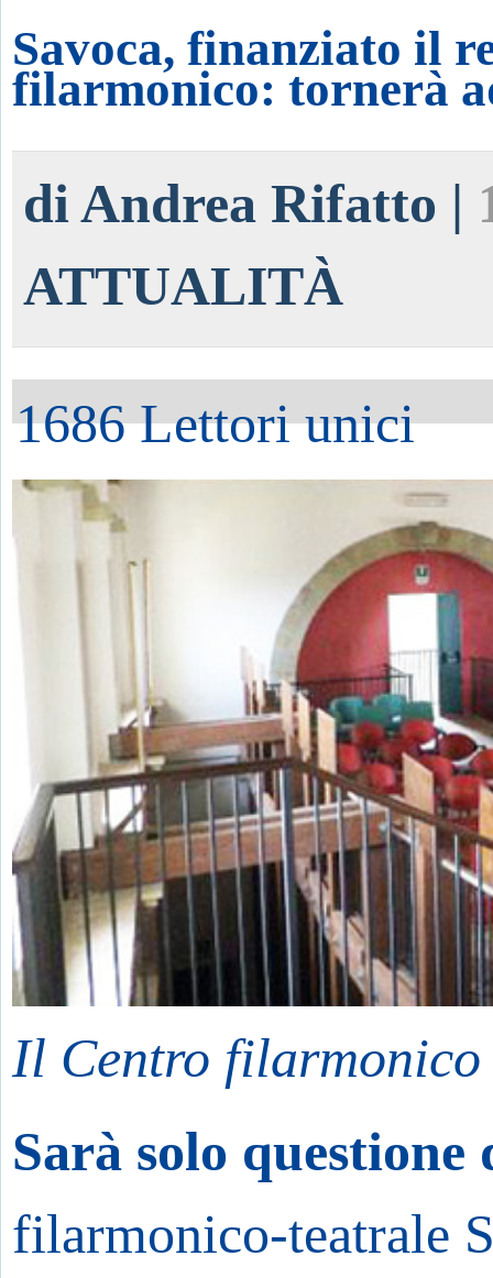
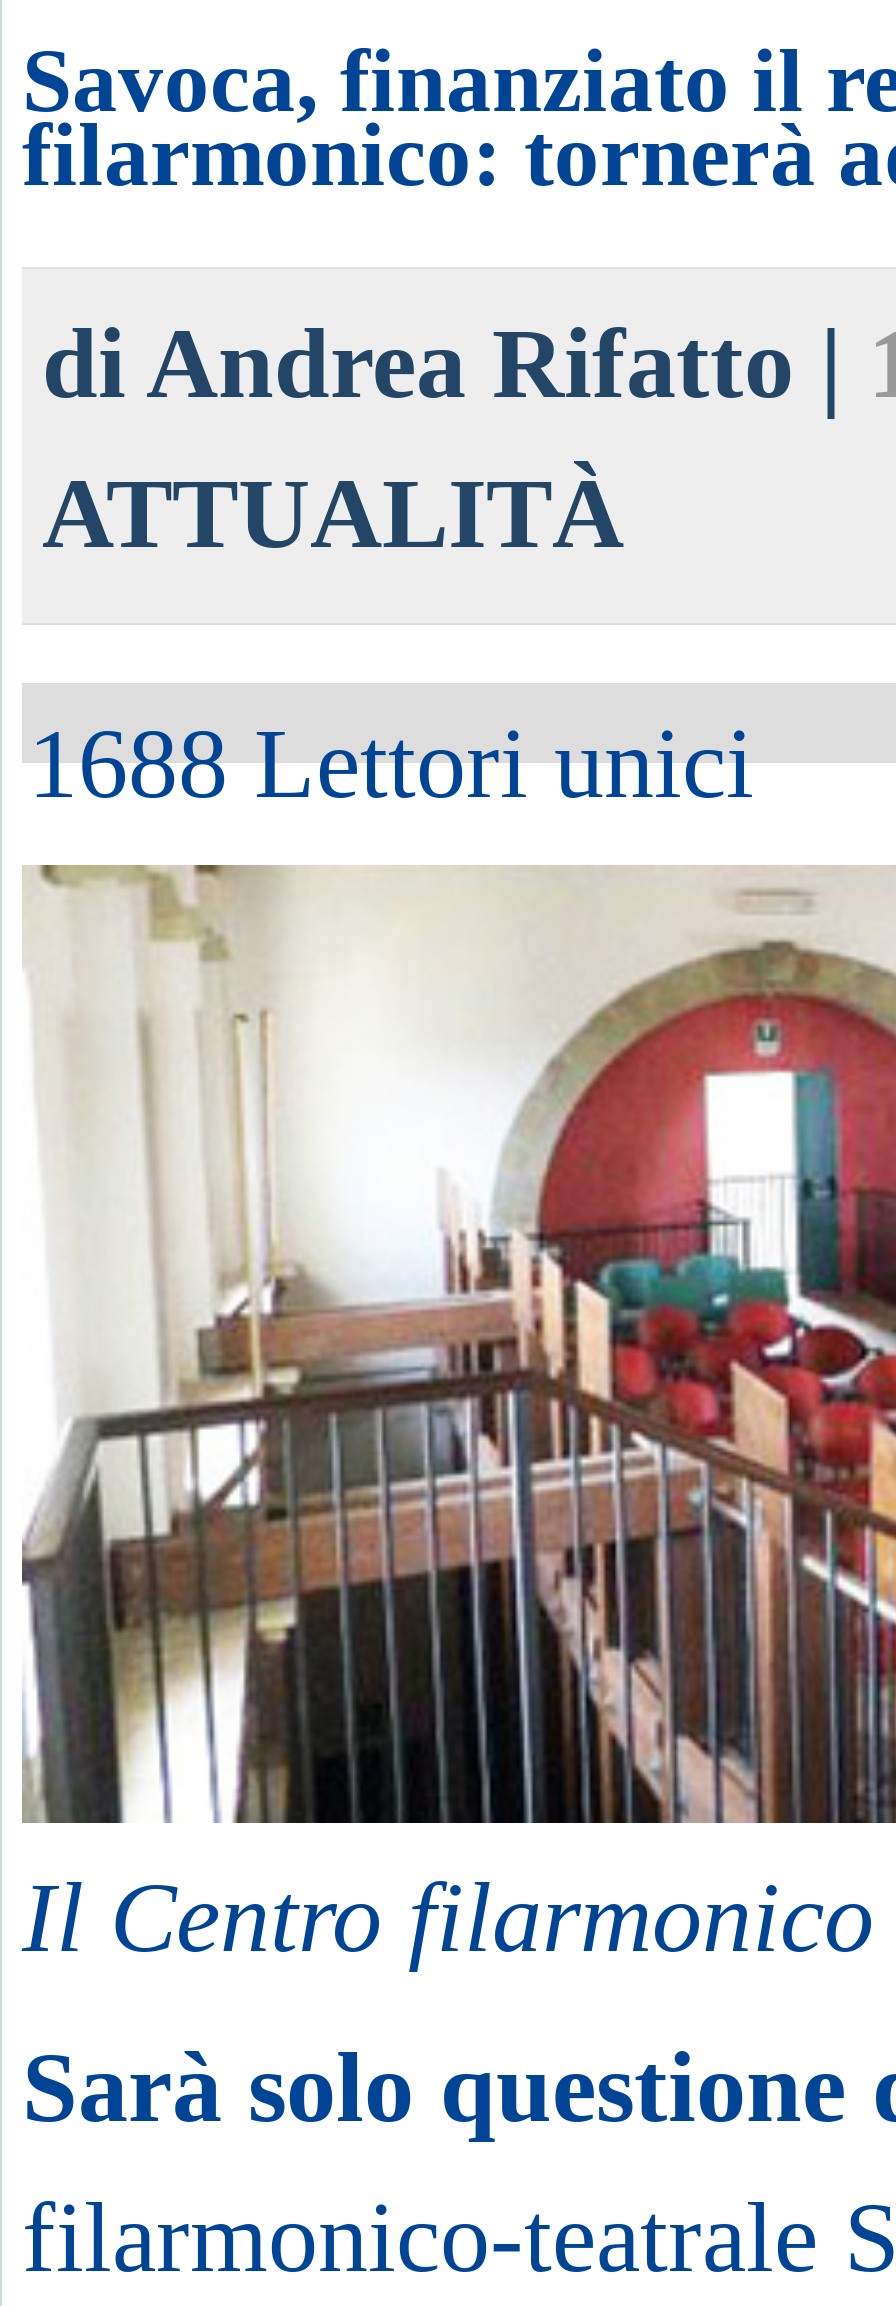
[15,393,415,454] 1686 Lettori unici -> [28,707,754,819] 1688 Lettori unici

